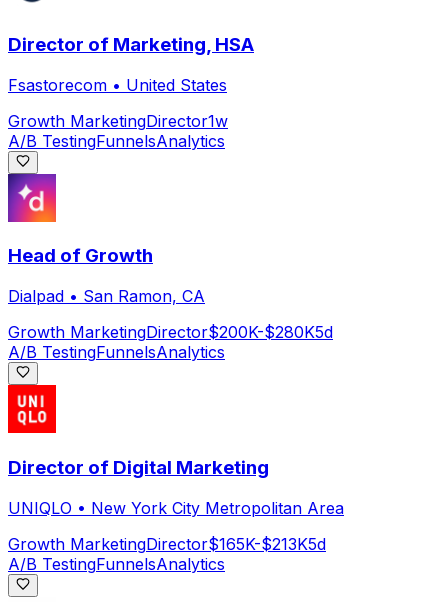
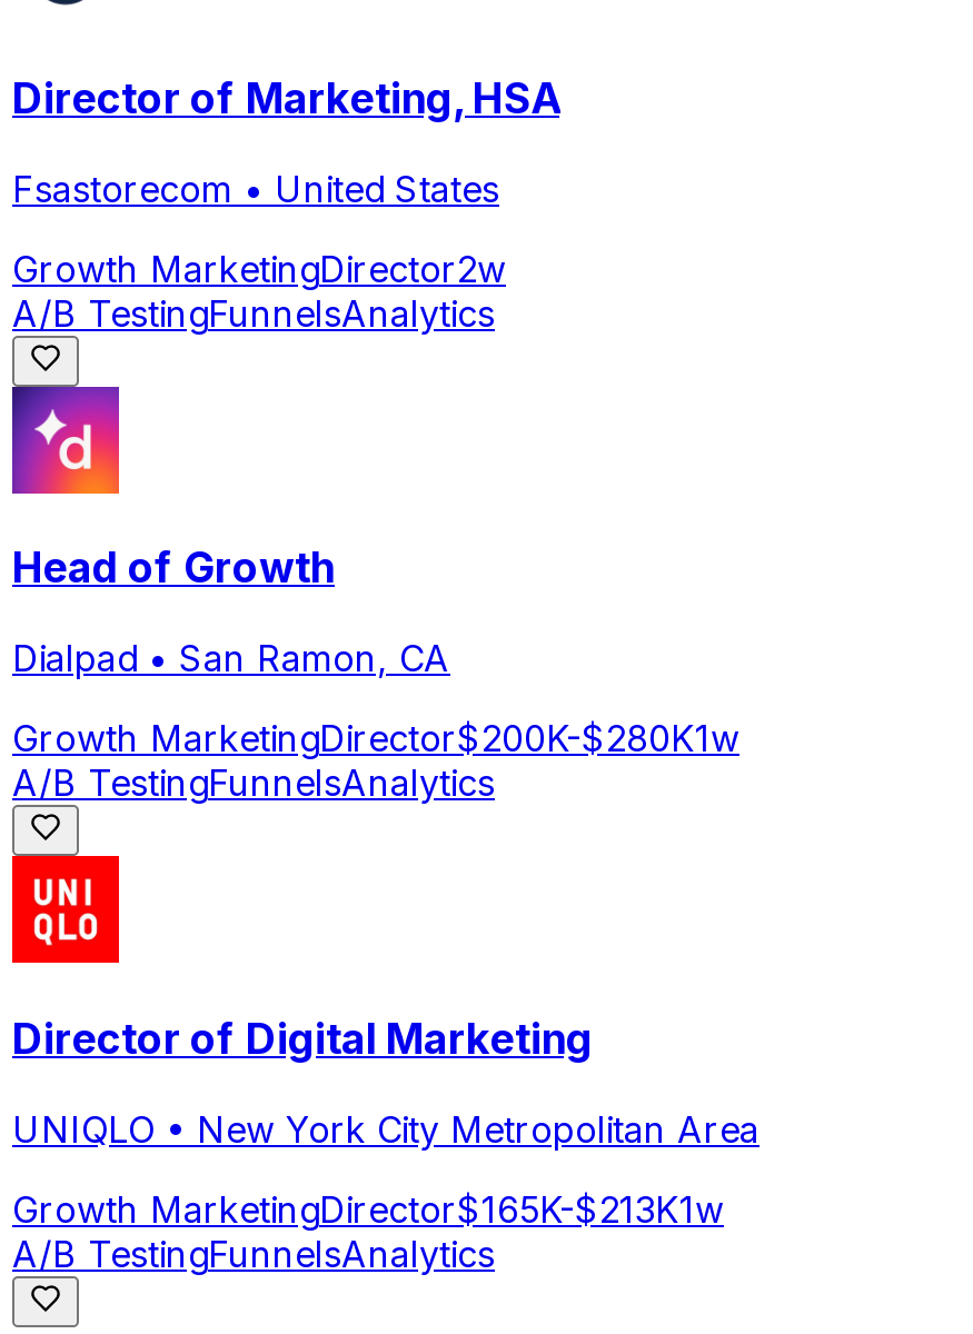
[8,111,228,131] Growth MarketingDirector1w -> [12,246,506,290] Growth MarketingDirector2w
[8,322,333,342] Growth MarketingDirector$200K-$280K5d -> [12,716,739,761] Growth MarketingDirector$200K-$280K1w
[8,533,326,553] Growth MarketingDirector$165K-$213K5d -> [12,1186,724,1231] Growth MarketingDirector$165K-$213K1w

